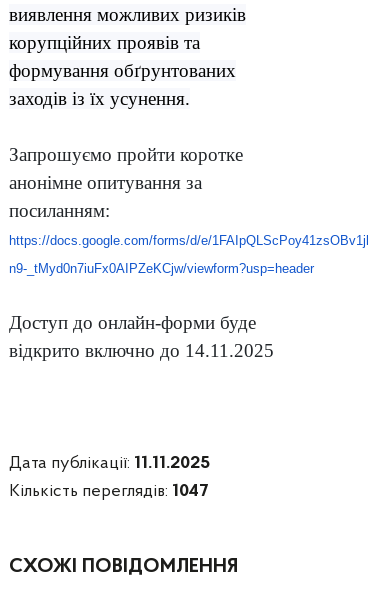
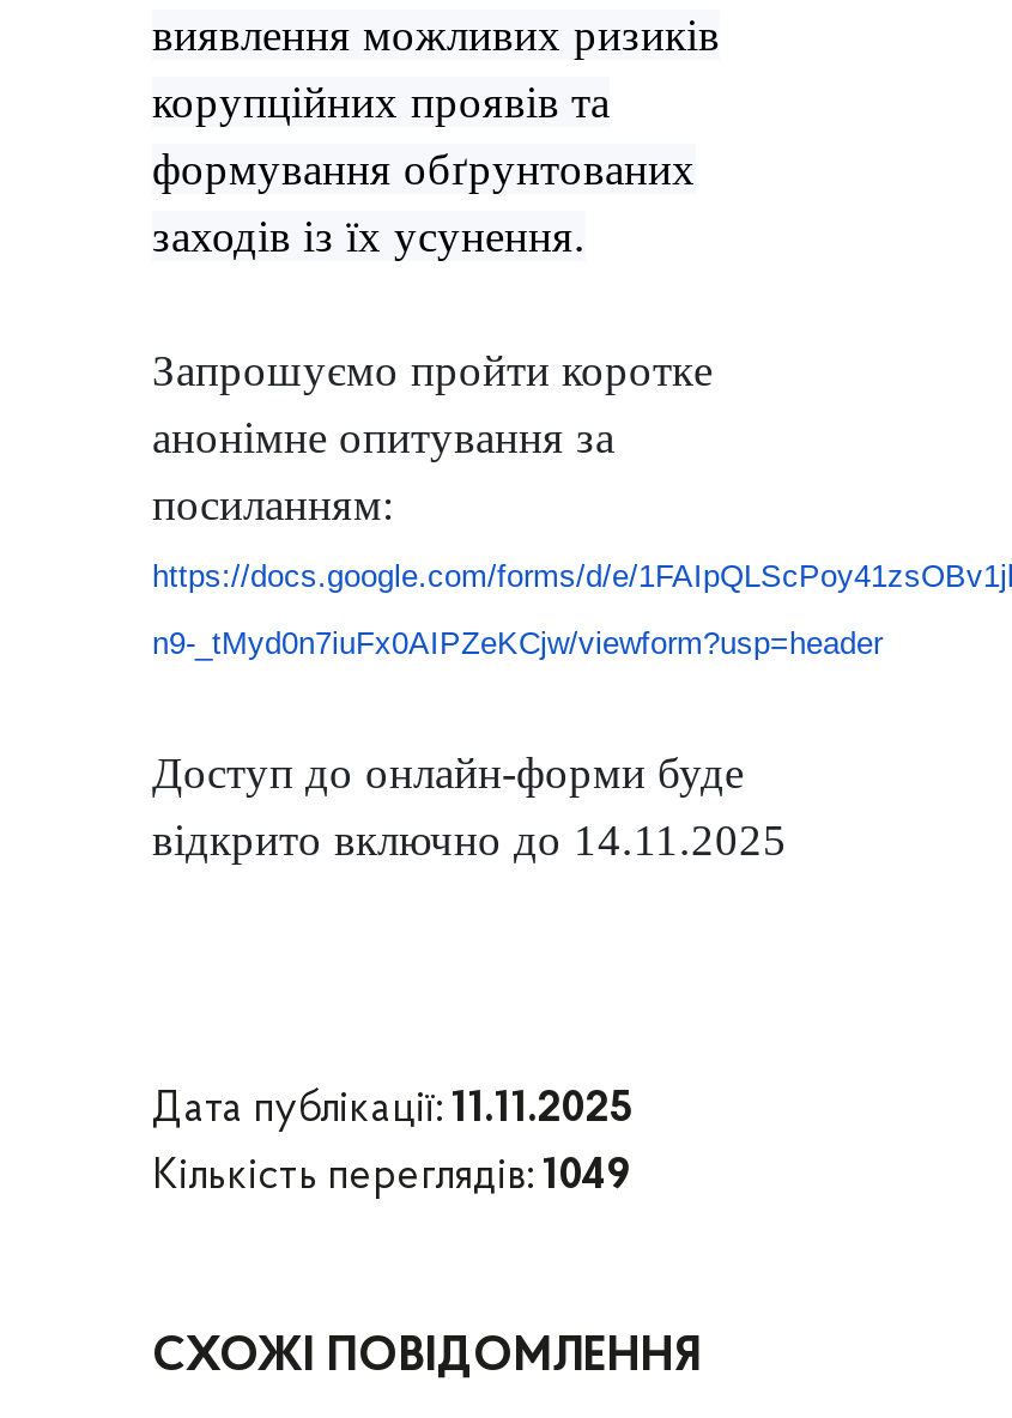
[9,482,209,501] Кількість переглядів: 1047 -> [152,1155,631,1200] Кількість переглядів: 1049

